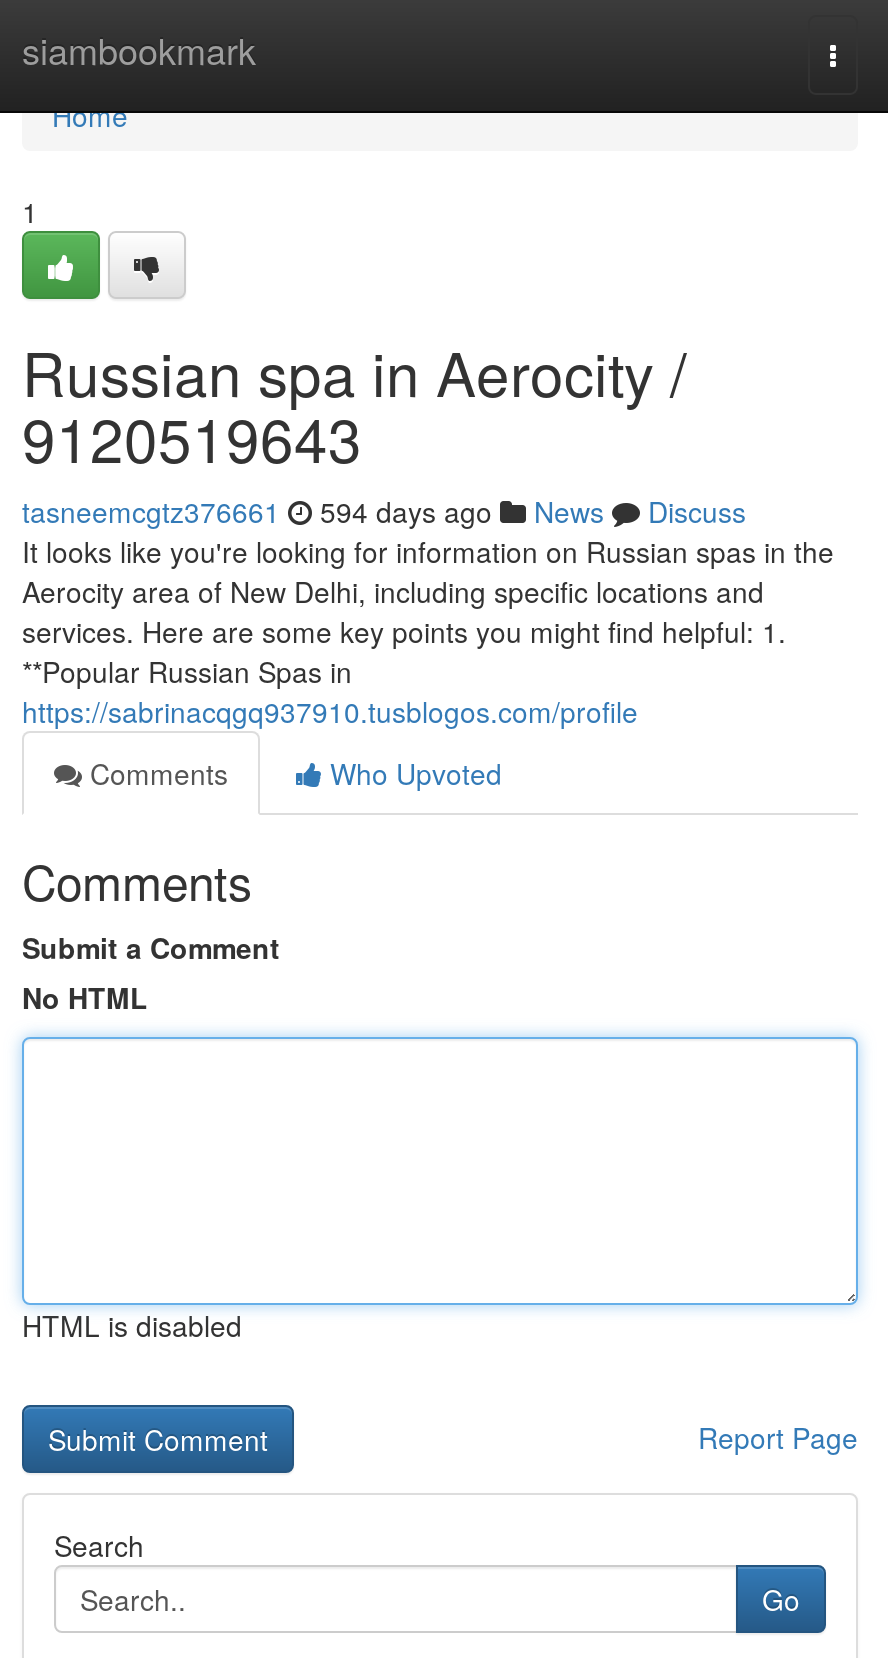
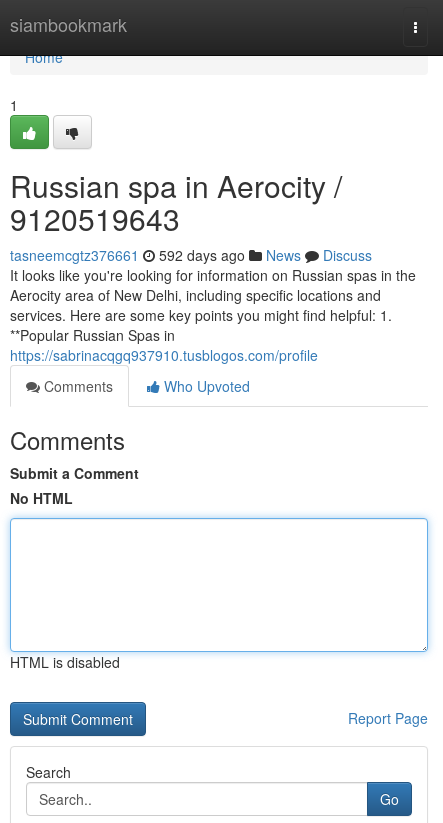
[22,491,746,531] tasneemcgtz376661 594 days ago News Discuss -> [10,245,372,265] tasneemcgtz376661 592 days ago News Discuss

